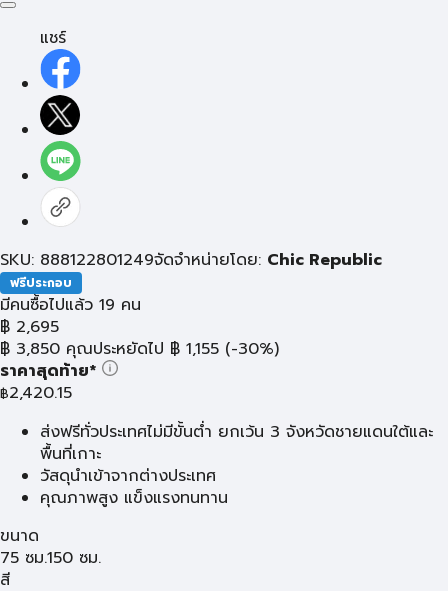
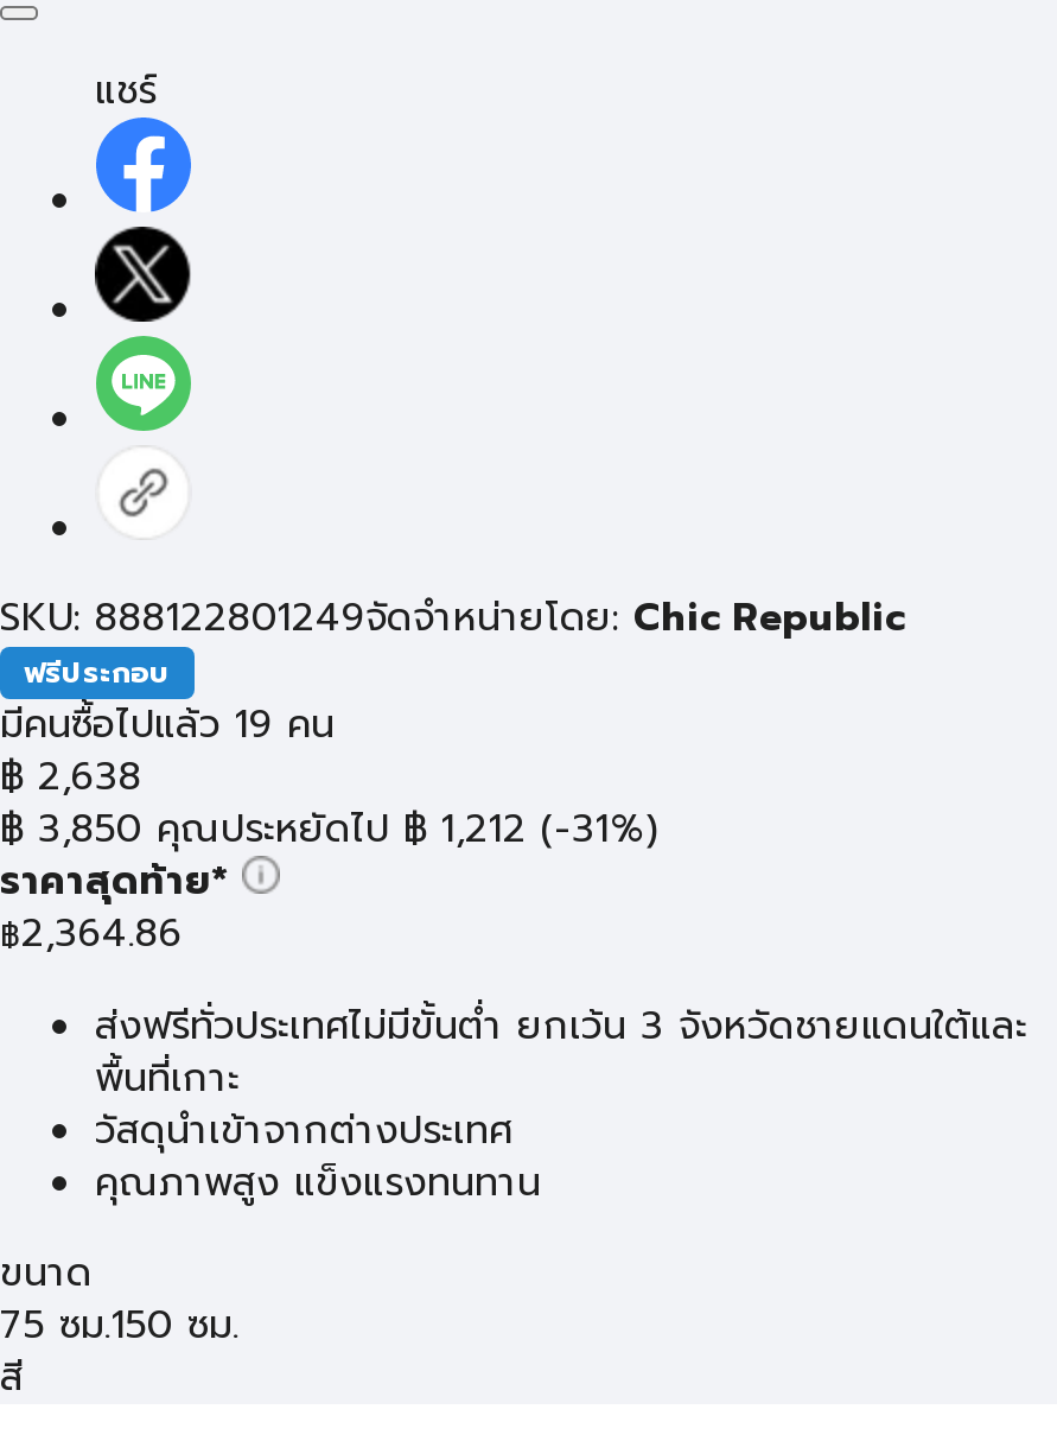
[0,315,59,339] ฿ 2,695 -> [0,749,142,805] ฿ 2,638
[0,337,279,361] ฿ 3,850 คุณประหยัดไป ฿ 1,155 (-30%) -> [0,801,657,858] ฿ 3,850 คุณประหยัดไป ฿ 1,212 (-31%)
[0,381,72,405] ฿2,420.15 -> [0,905,183,962] ฿2,364.86

